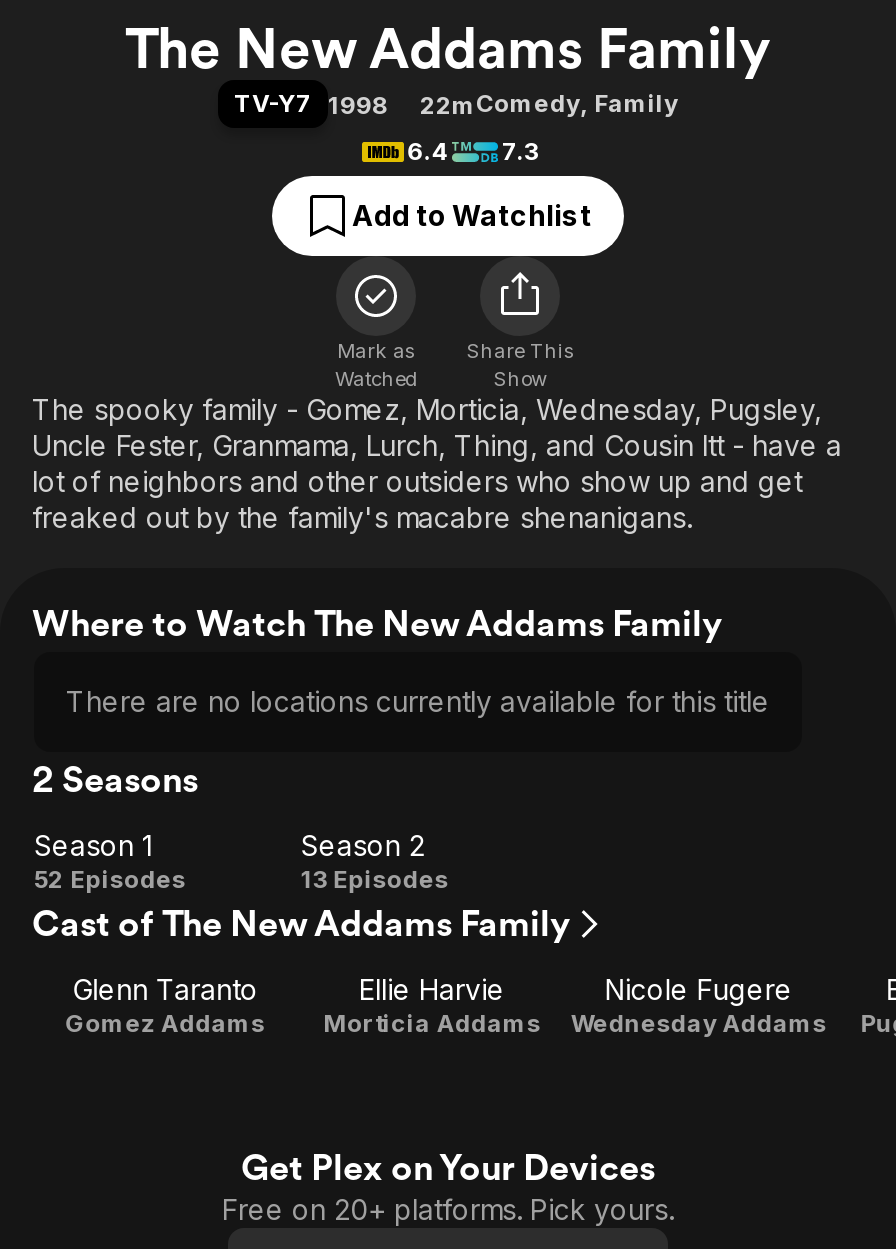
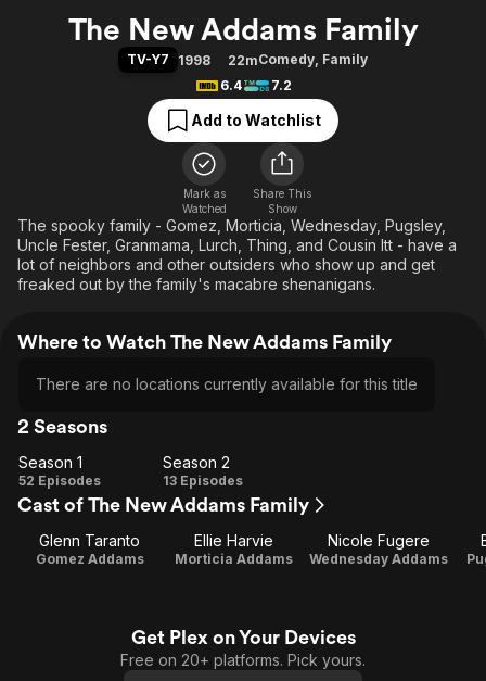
[407,136,538,166] 6.4 7.3 -> [220,77,292,93] 6.4 7.2

